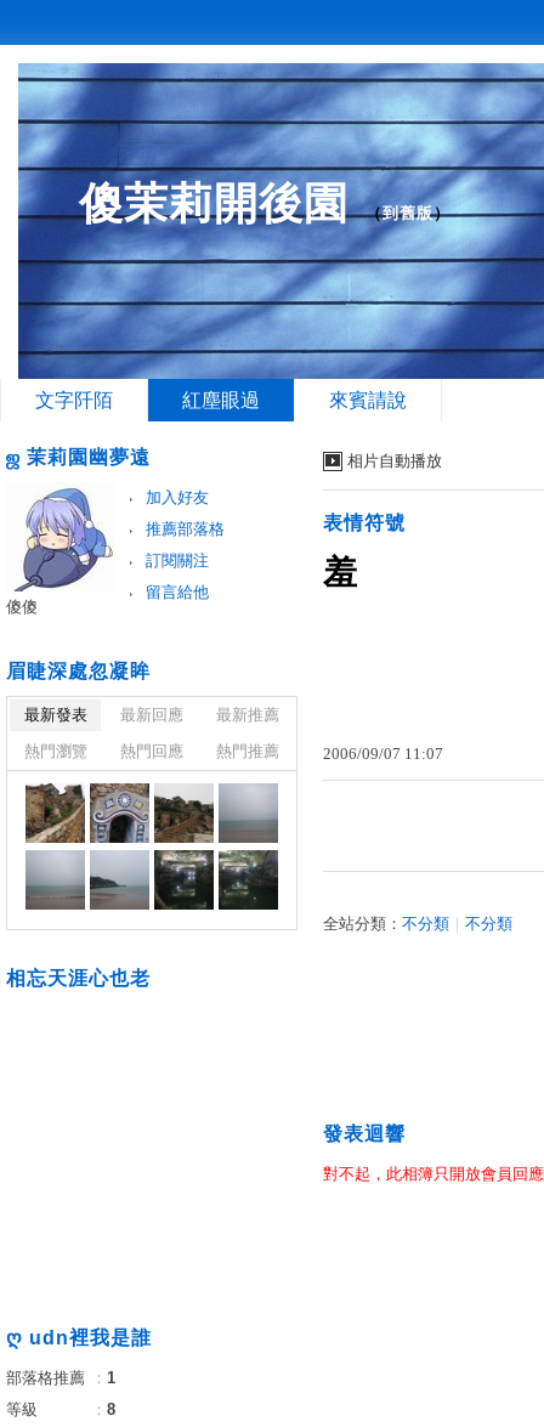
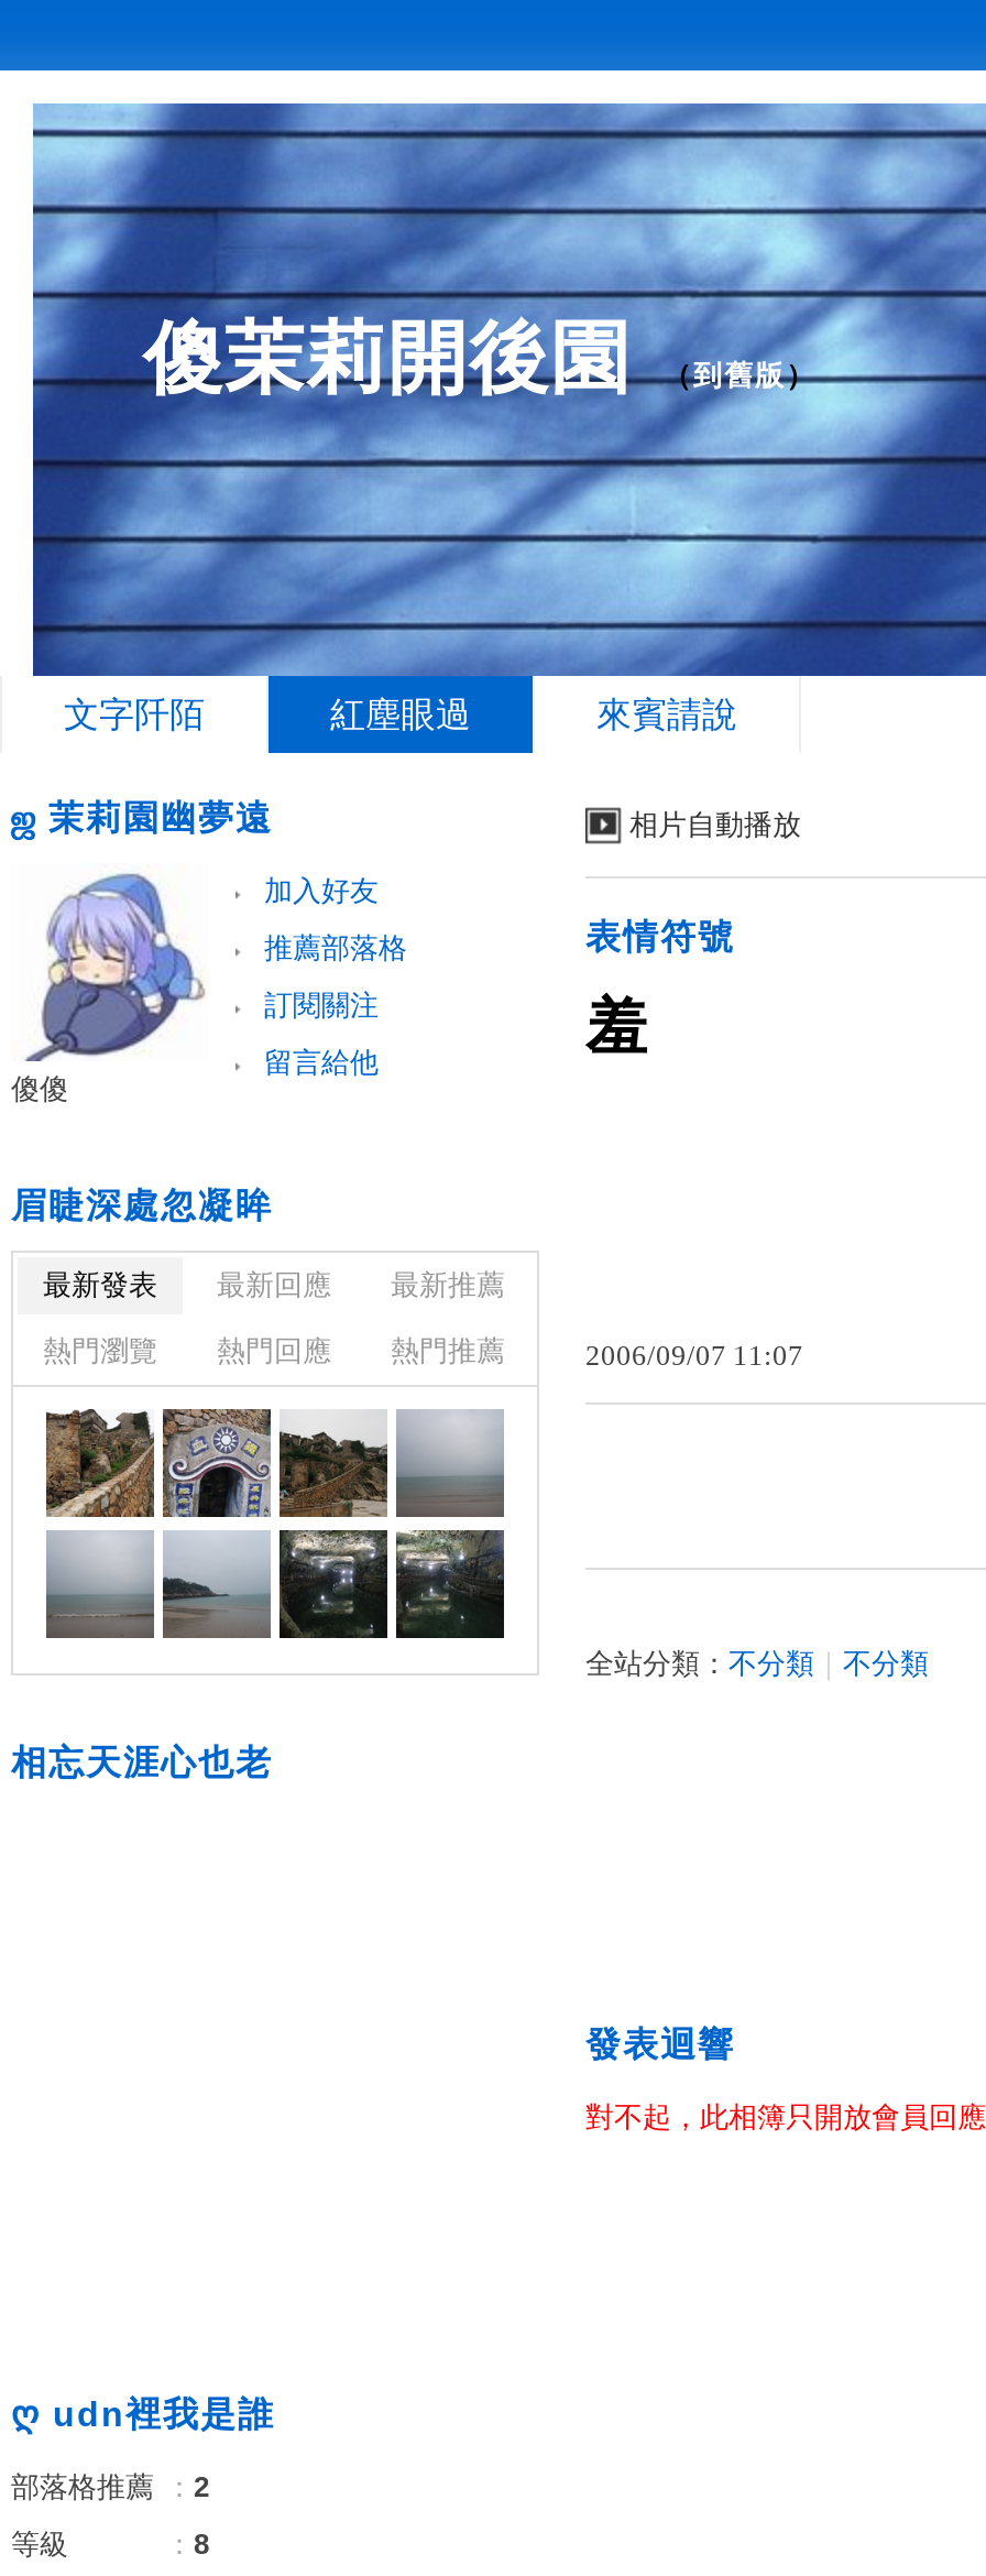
[6,1369,115,1387] 部落格推薦 ：1 -> [11,2470,209,2503] 部落格推薦 ：2

